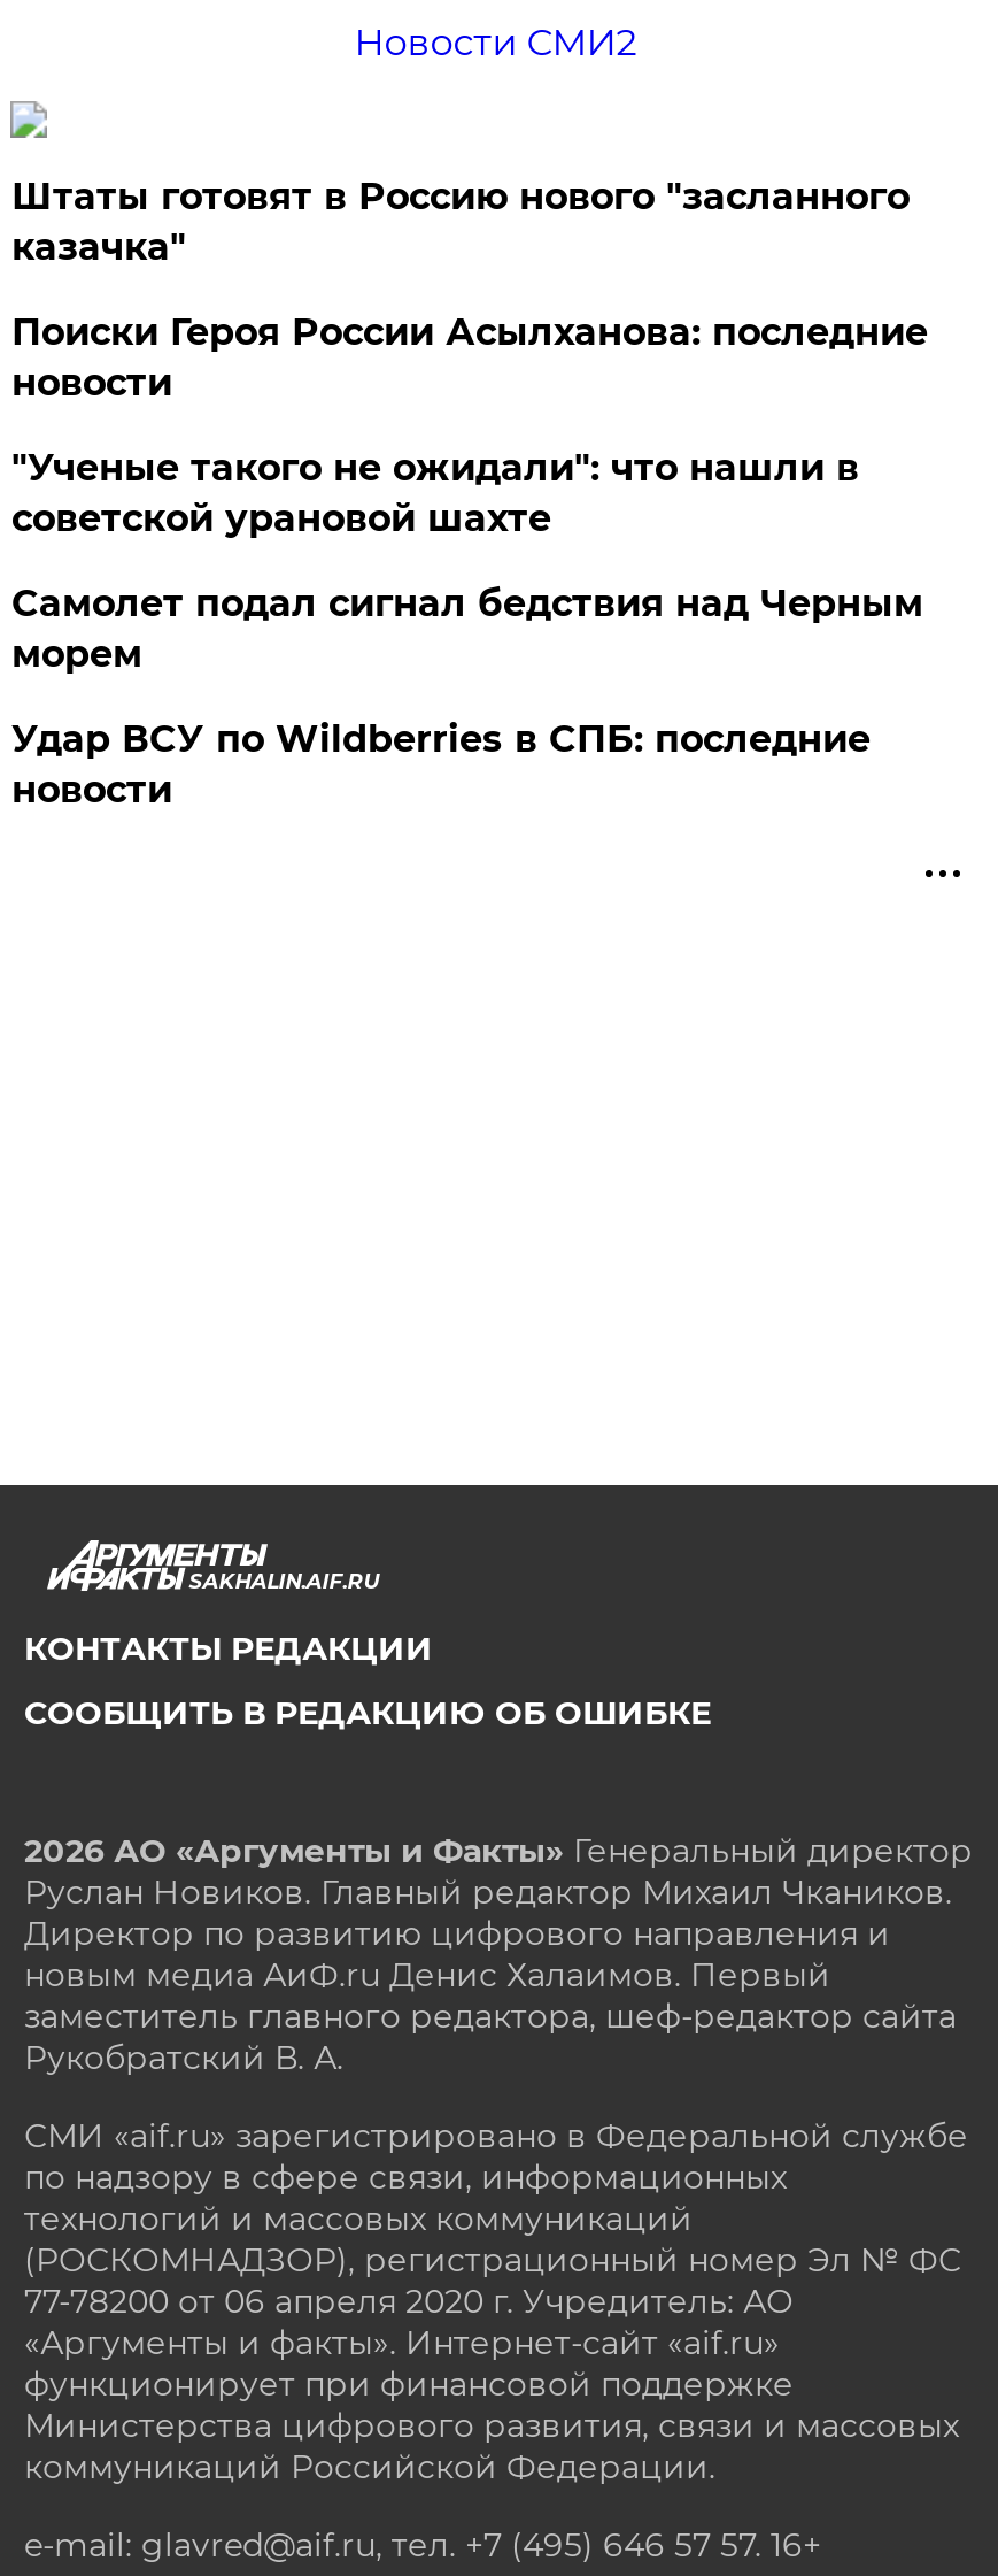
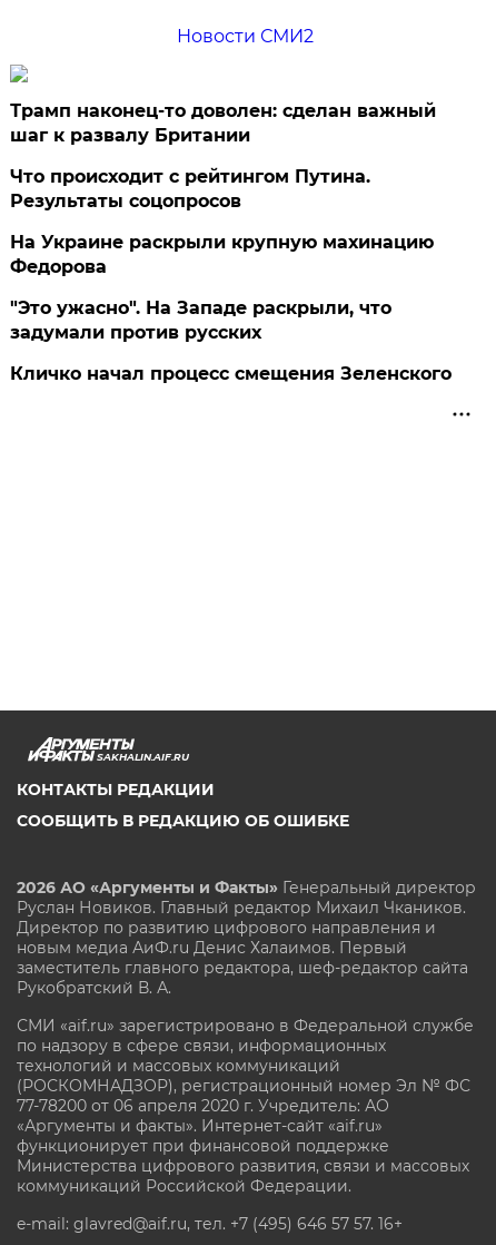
[11,175,909,269] Штаты готовят в Россию нового "засланного | казачка" -> [10,100,436,146] Трамп наконец-то доволен: сделан важный | шаг к развалу Британии
[11,310,928,405] Поиски Героя России Асылханова: последние | новости -> [10,166,371,212] Что происходит с рейтингом Путина. | Результаты соцопросов
[11,446,859,540] "Ученые такого не ожидали": что нашли в | советской урановой шахте -> [10,232,434,277] На Украине раскрыли крупную махинацию | Федорова
[11,582,923,676] Самолет подал сигнал бедствия над Черным | морем -> [10,297,392,343] "Это ужасно". На Западе раскрыли, что | задумали против русских
[11,717,870,812] Удар ВСУ по Wildberries в СПБ: последние | новости -> [10,363,452,384] Кличко начал процесс смещения Зеленского

